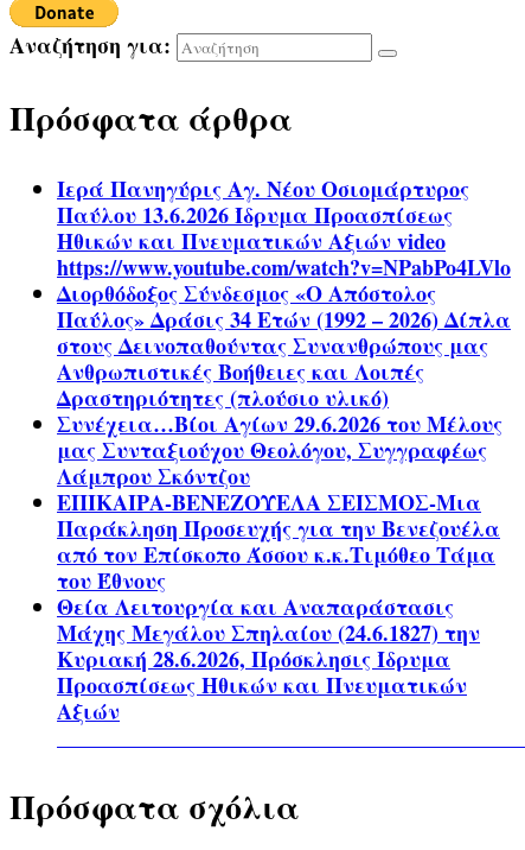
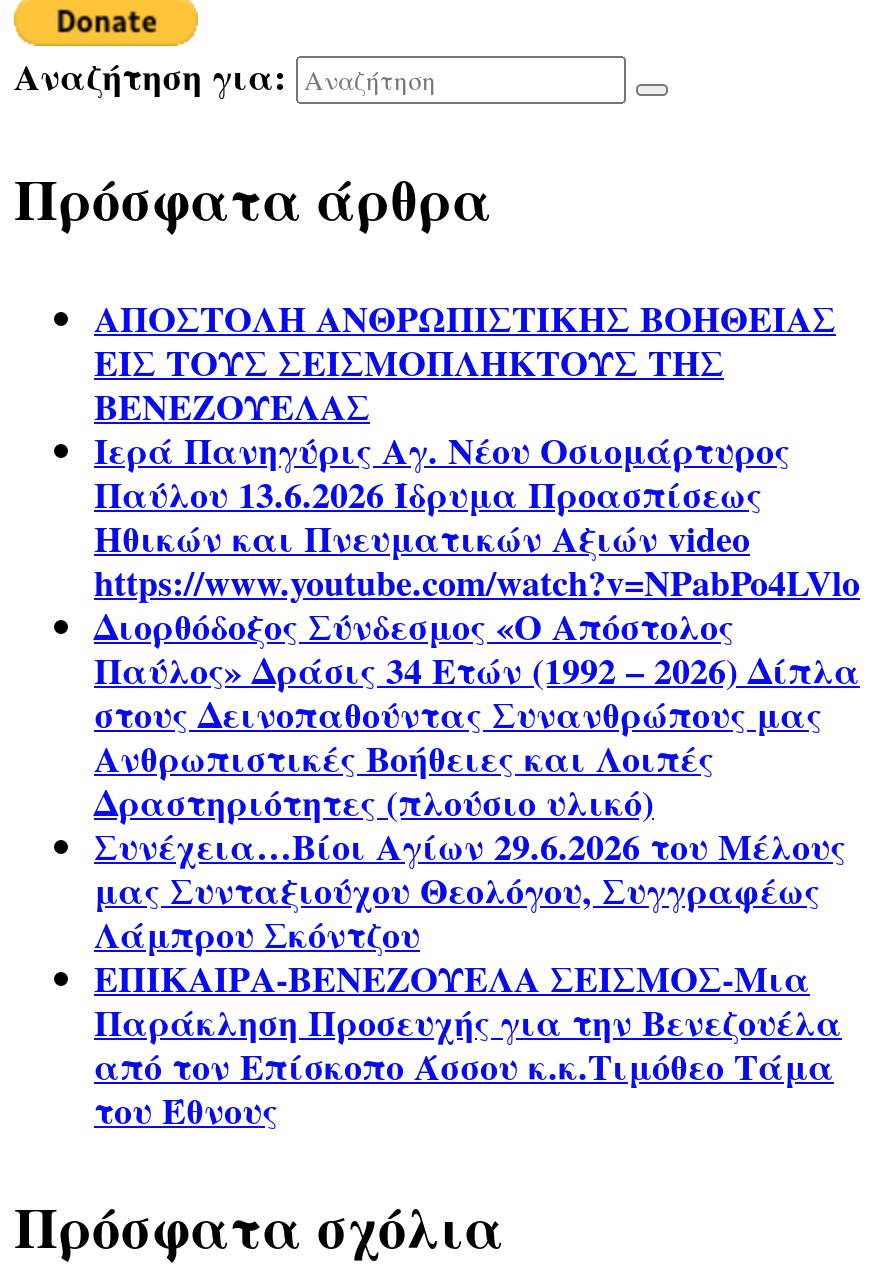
none -> [94,292,836,432] ΑΠΟΣΤΟΛΗ ΑΝΘΡΩΠΙΣΤΙΚΗΣ ΒΟΗΘΕΙΑΣ | ΕΙΣ ΤΟΥΣ ΣΕΙΣΜΟΠΛΗΚΤΟΥΣ ΤΗΣ | ΒΕΝΕΖΟΥΕΛΑΣ
moved [57,173,511,596] -> [94,424,860,1136]: Ιερά Πανηγύρις Αγ. Νέου Οσιομάρτυρος | Παύλου 13.6.2026 Ίδρυμα Προασπίσεως | Ηθικών και Πνευματικών Αξιών video | ... | από τον Επίσκοπο Άσσου κ.κ.Τιμόθεο Τάμα | του Έθνους
[57,591,480,727] Θεία Λειτουργία και Αναπαράστασις | Μάχης Μεγάλου Σπηλαίου (24.6.1827) την | Κυριακή 28.6.2026, Πρόσκλησις Ίδρυμα | Προασπίσεως Ηθικών και Πνευματικών | Αξιών -> none

